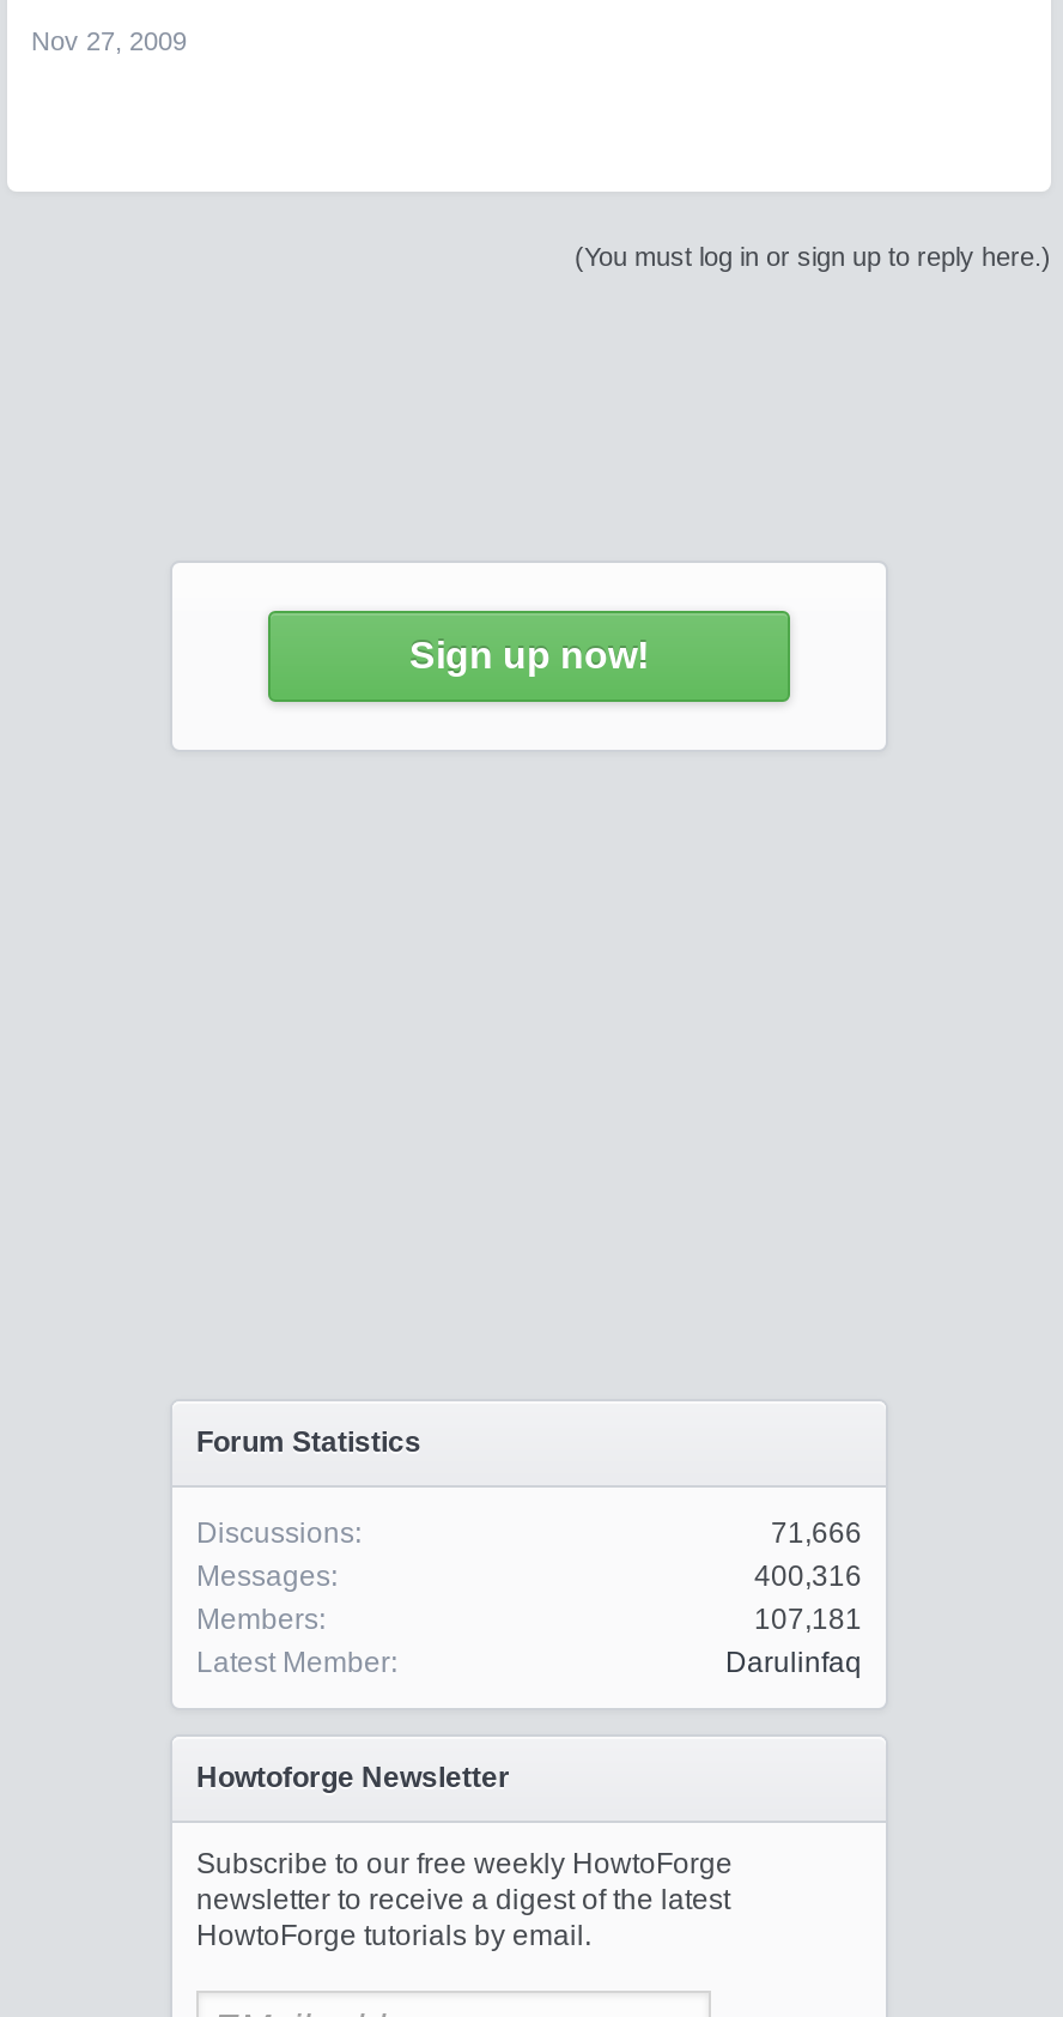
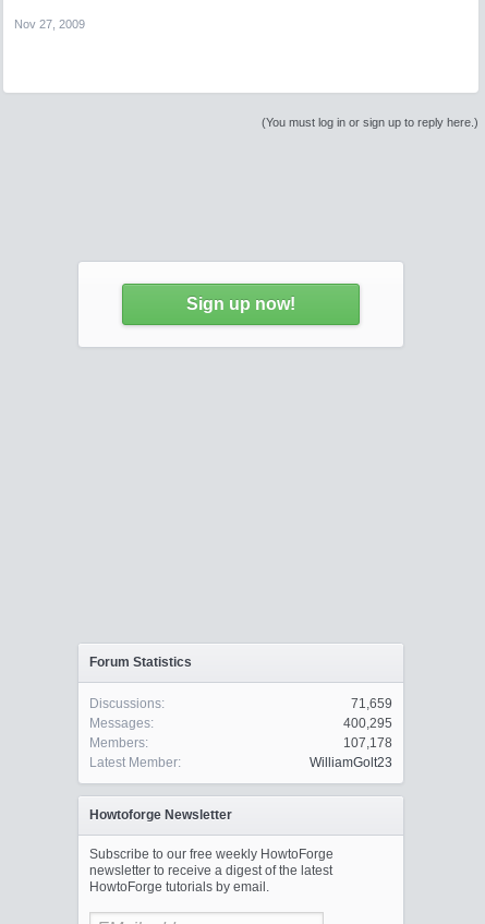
[771,1516,862,1550] 71,666 -> [351,696,392,711] 71,659
[754,1559,862,1593] 400,316 -> [343,716,392,731] 400,295
[754,1603,862,1636] 107,181 -> [343,735,392,751] 107,178
[725,1646,862,1679] Darulinfaq -> [310,755,392,770] WilliamGolt23

